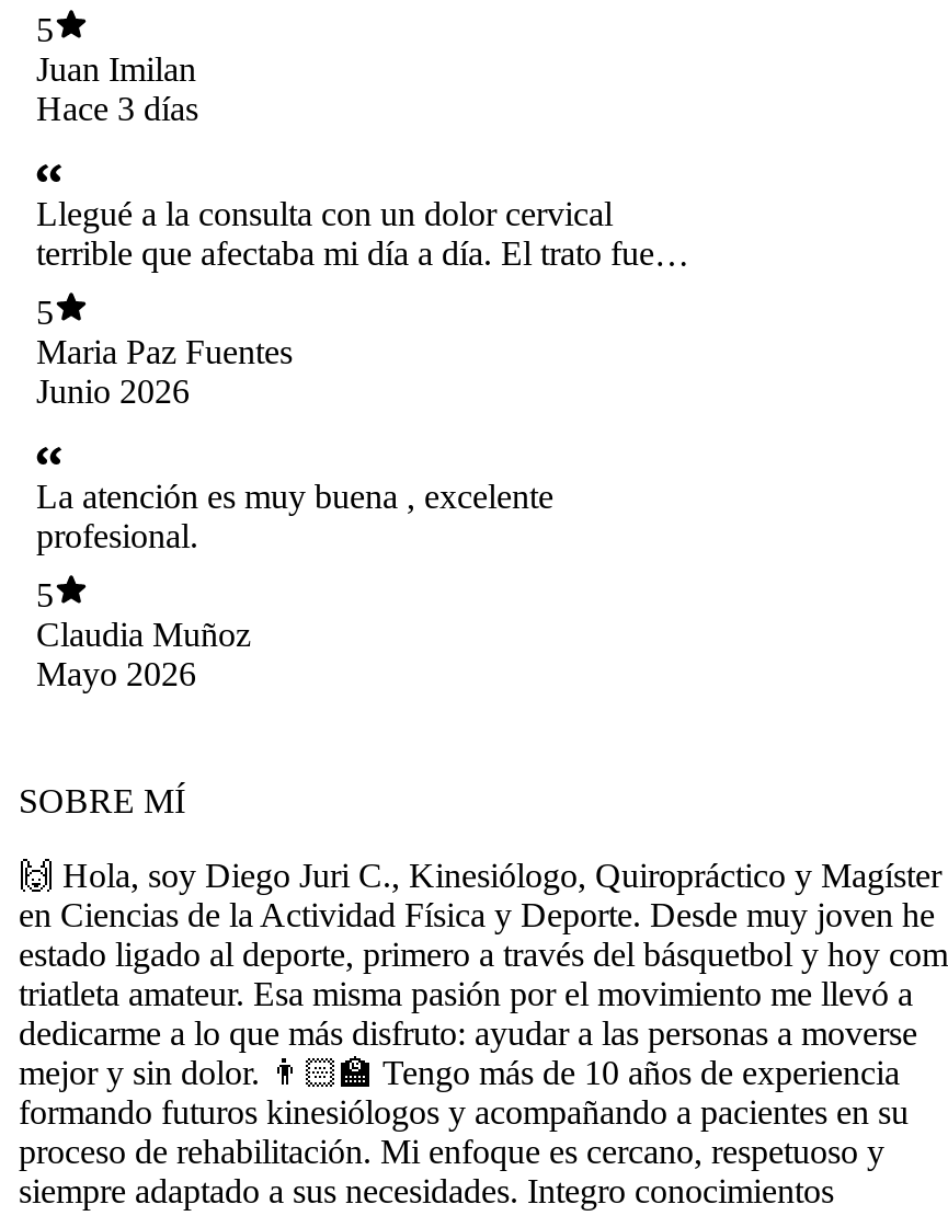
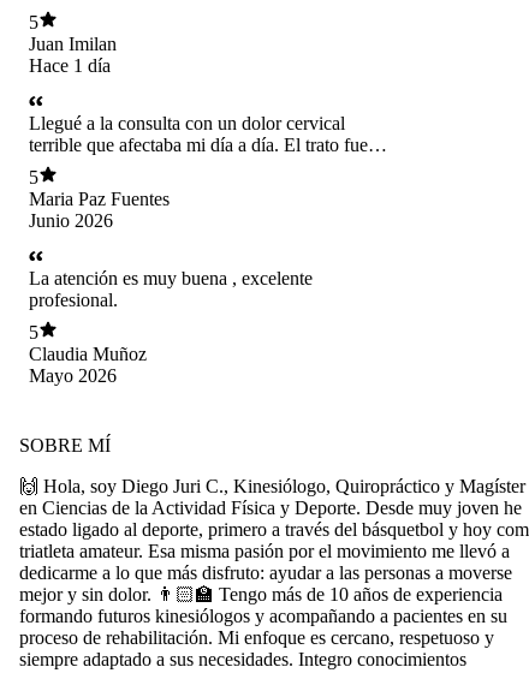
[36,90,198,127] Hace 3 días -> [29,55,111,76] Hace 1 día

